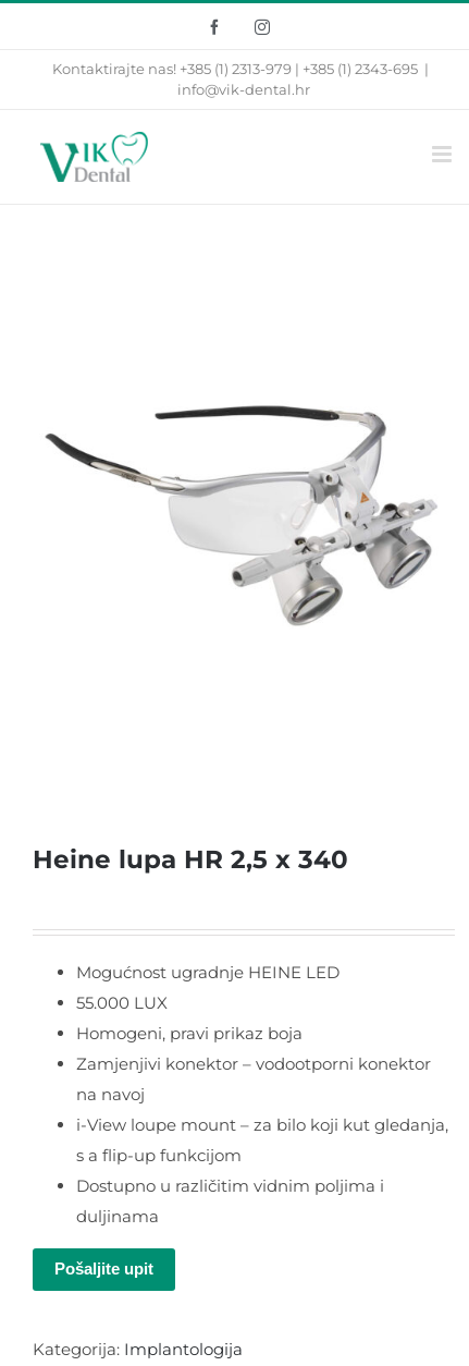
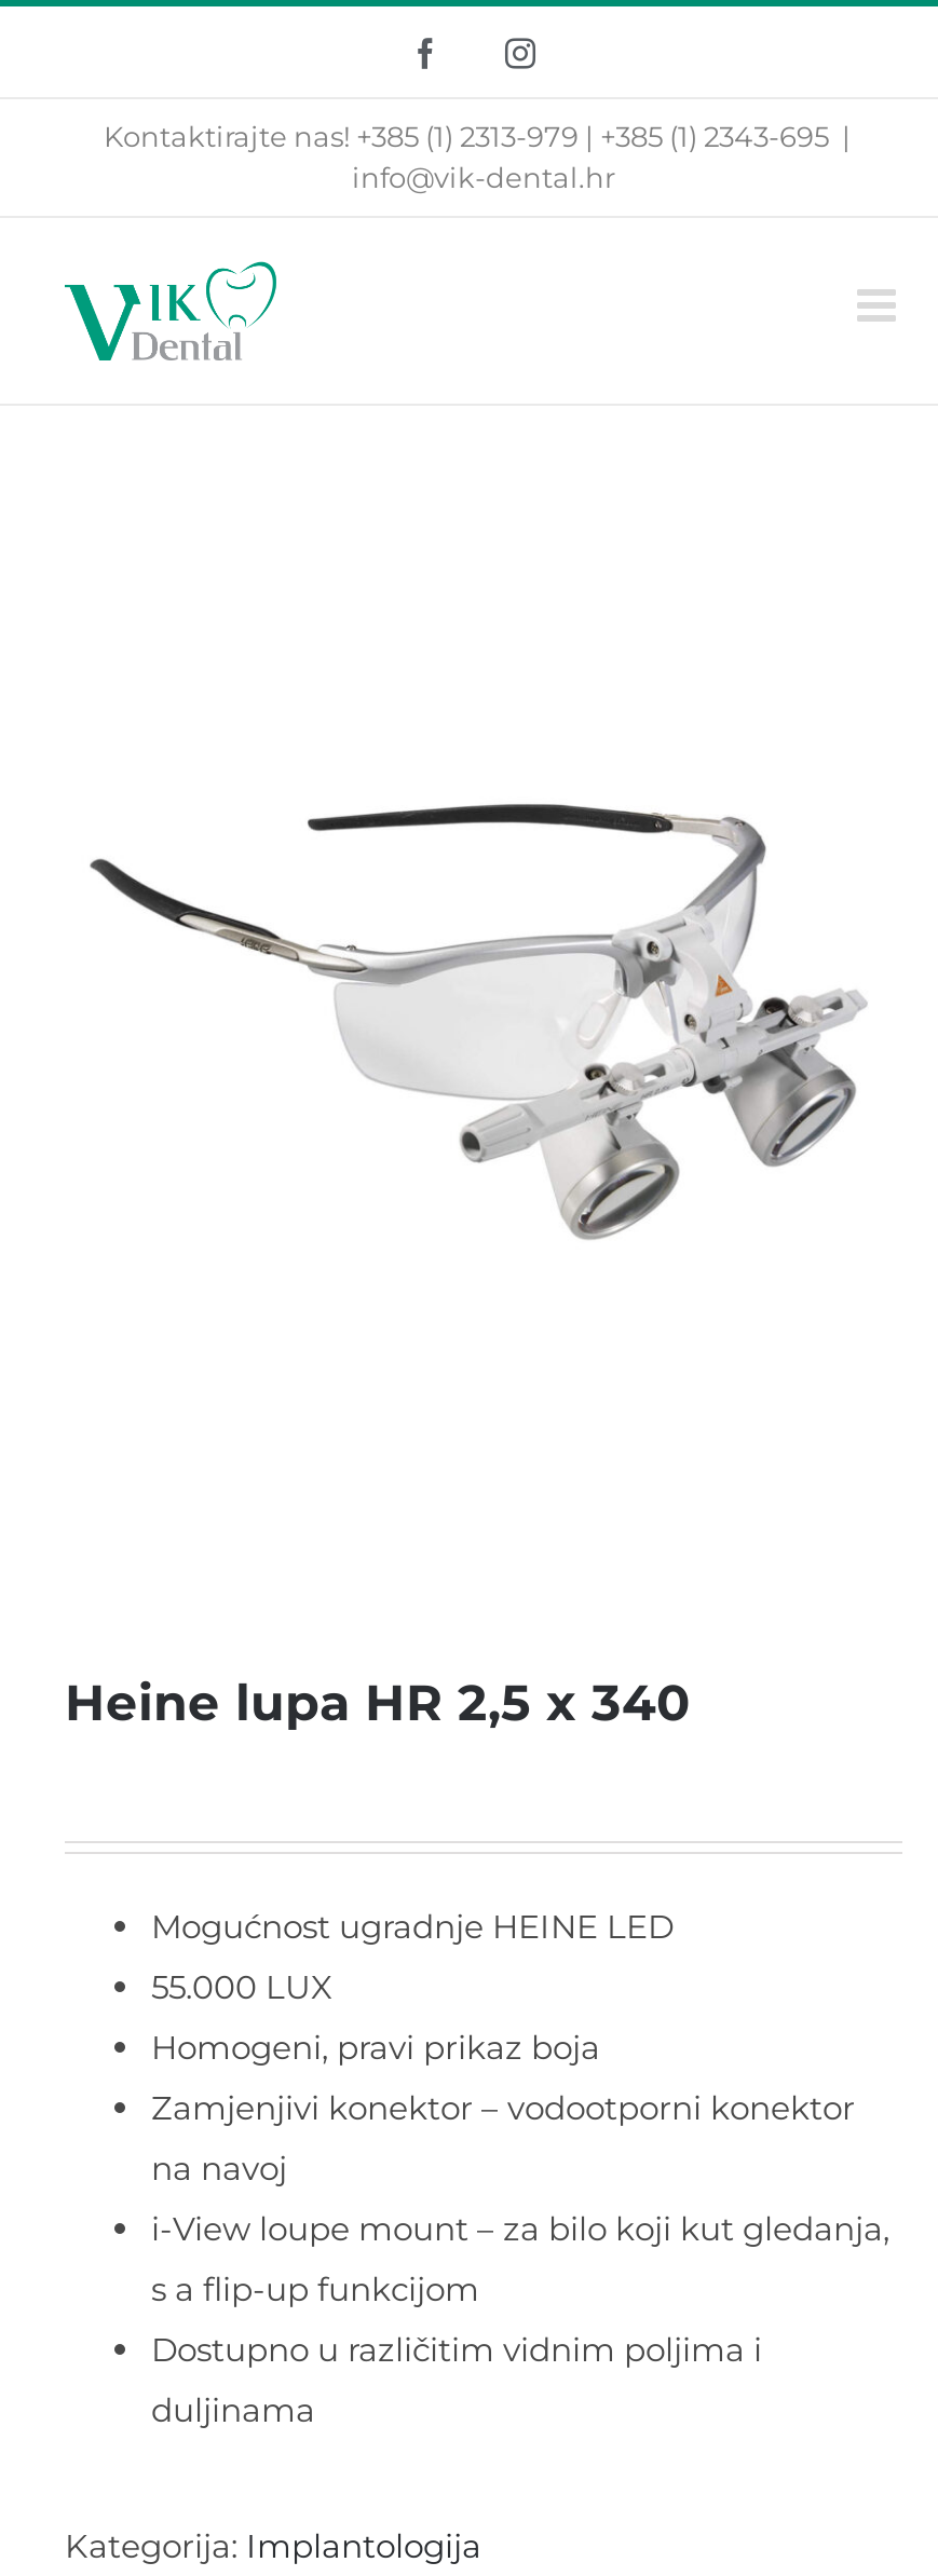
[34,131,149,183] [image] -> [63,259,294,363] [image]
[54,1259,153,1277] Pošaljite upit -> none

